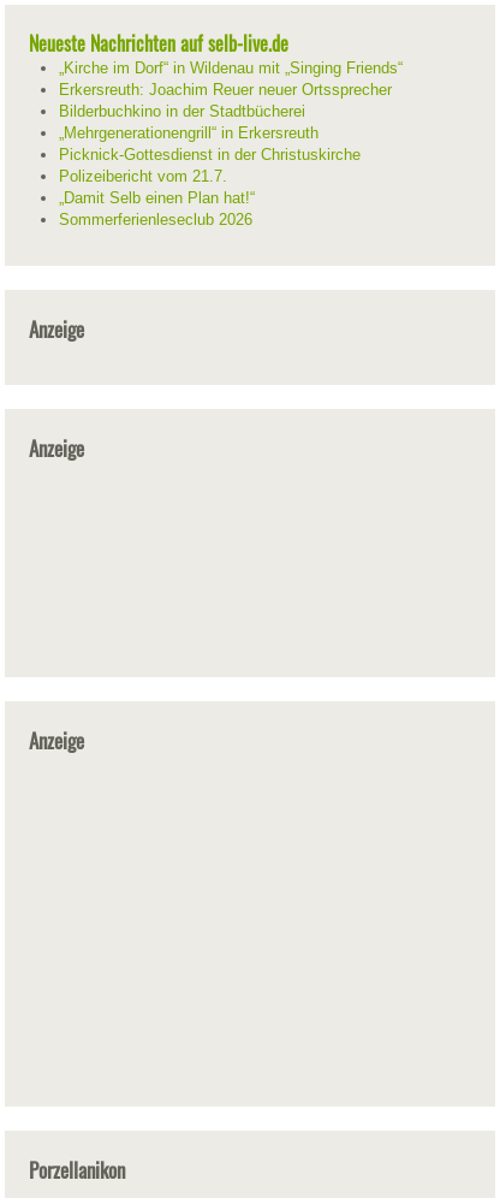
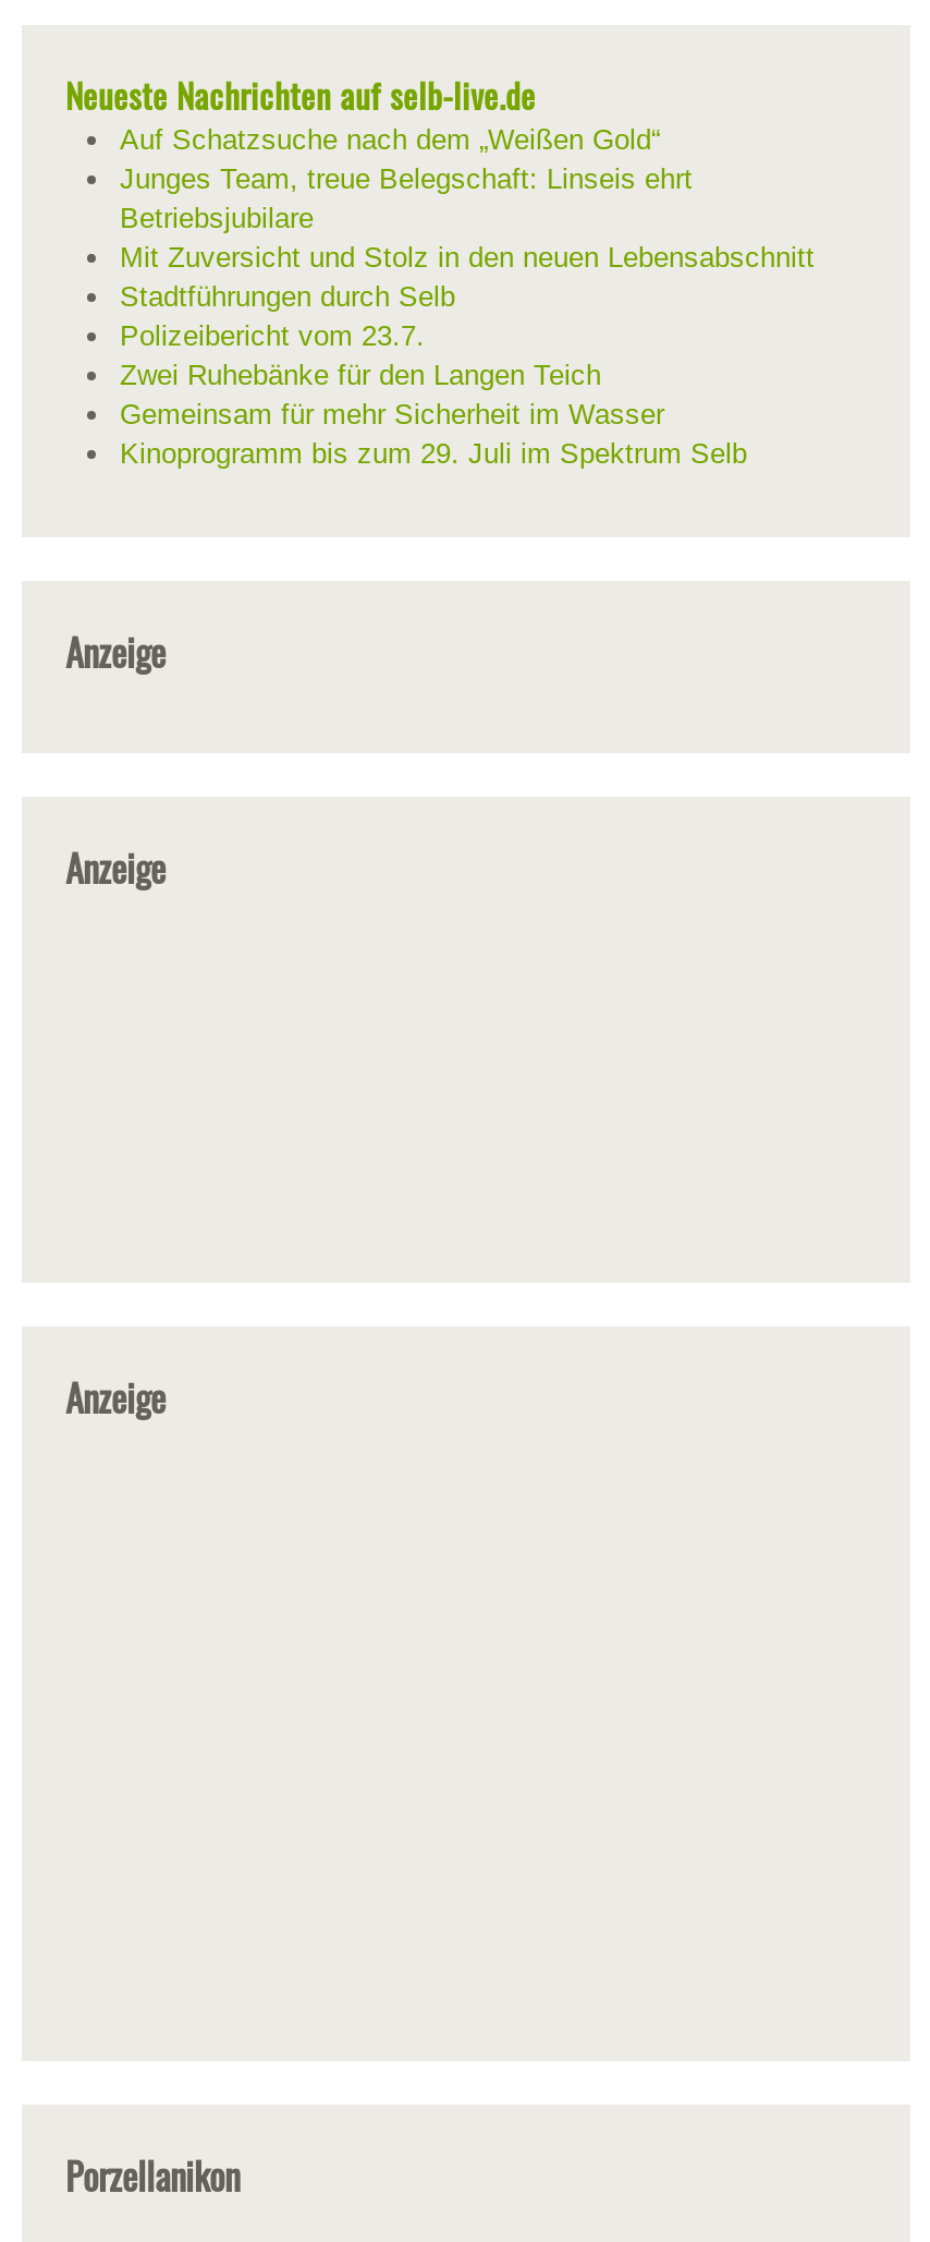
[59,58,403,228] „Kirche im Dorf“ in Wildenau mit „Singing Friends“ | Erkersreuth: Joachim Reuer neuer Ortssprecher | Bilderbuchkino in der Stadtbücherei | „Mehrgenerationengrill“ in Erkersreuth | Picknick-Gottesdienst in der Christuskirche | Polizeibericht vom 21.7. | „Damit Selb einen Plan hat!“ | Sommerferienleseclub 2026 -> [120,122,815,469] Auf Schatzsuche nach dem „Weißen Gold“ | Junges Team, treue Belegschaft: Linseis ehrt | Betriebsjubilare | Mit Zuversicht und Stolz in den neuen Lebensabschnitt | Stadtführungen durch Selb | Polizeibericht vom 23.7. | Zwei Ruhebänke für den Langen Teich | Gemeinsam für mehr Sicherheit im Wasser | Kinoprogramm bis zum 29. Juli im Spektrum Selb

